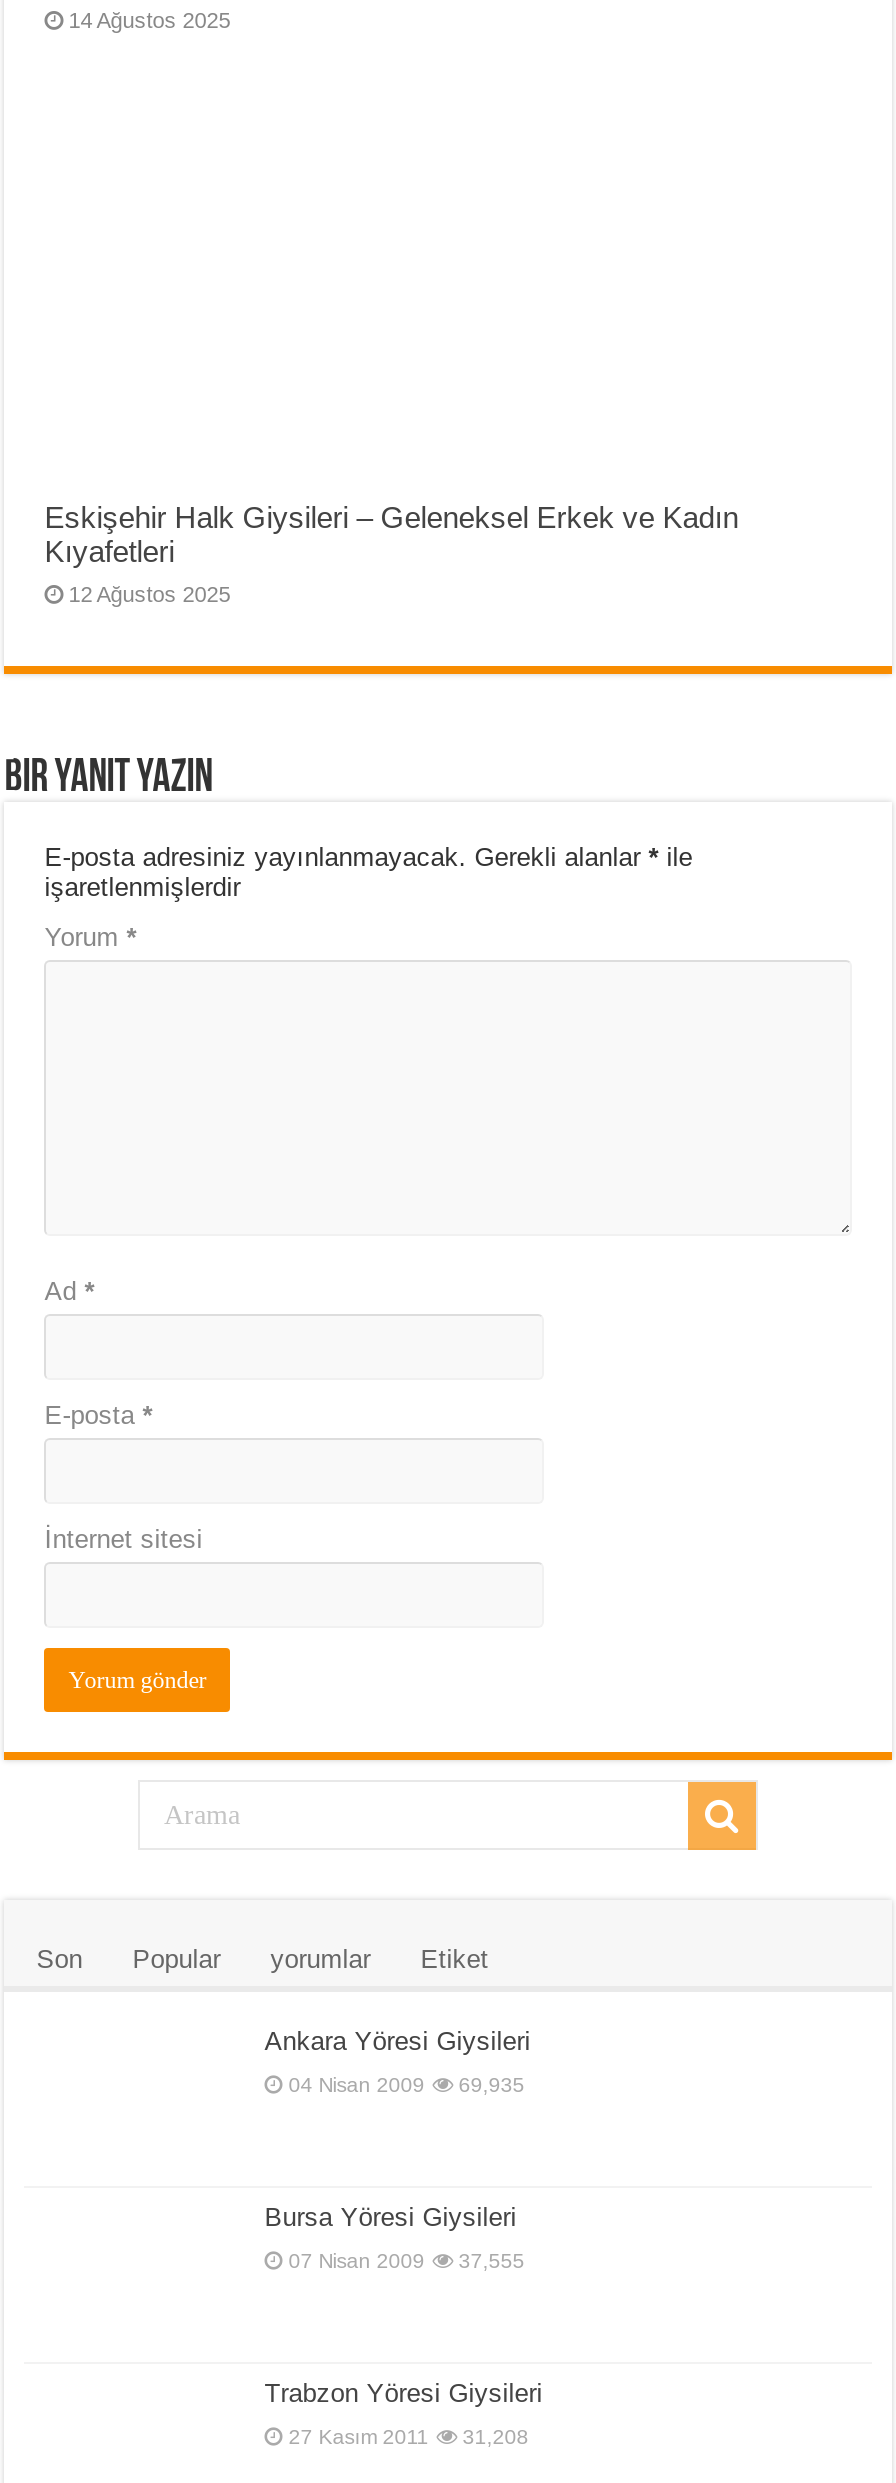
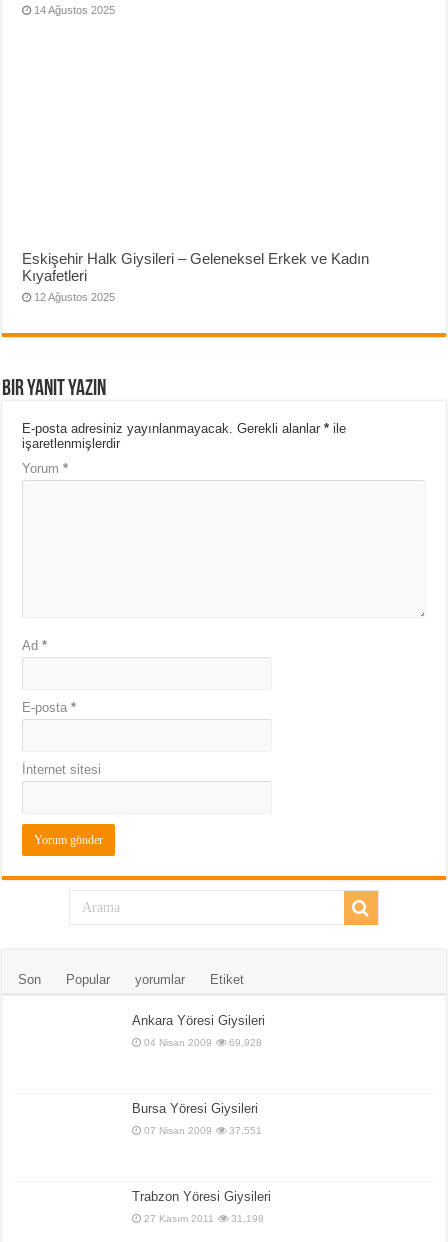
[288,2075,524,2097] 04 Nisan 2009 69,935 -> [144,1037,262,1048] 04 Nisan 2009 69,928
[288,2251,524,2273] 07 Nisan 2009 37,555 -> [144,1125,262,1136] 07 Nisan 2009 37,551
[288,2427,528,2449] 27 Kasım 2011 31,208 -> [144,1213,264,1224] 27 Kasım 2011 31,198

